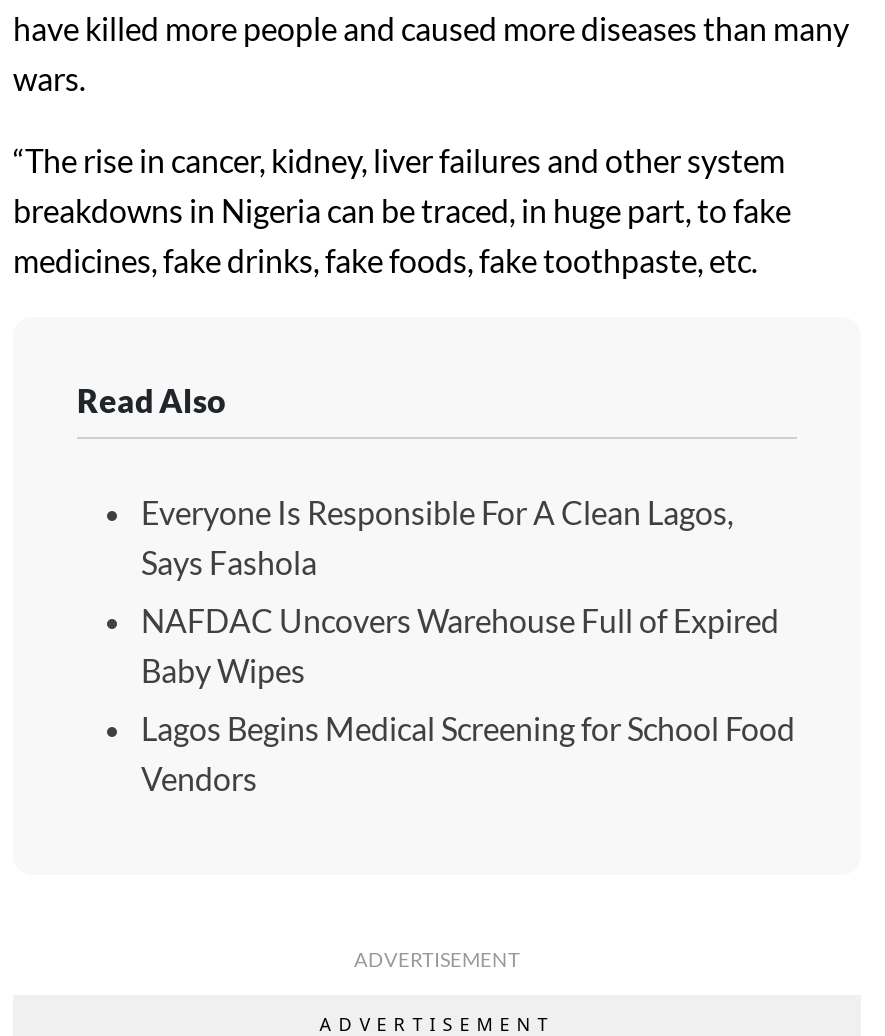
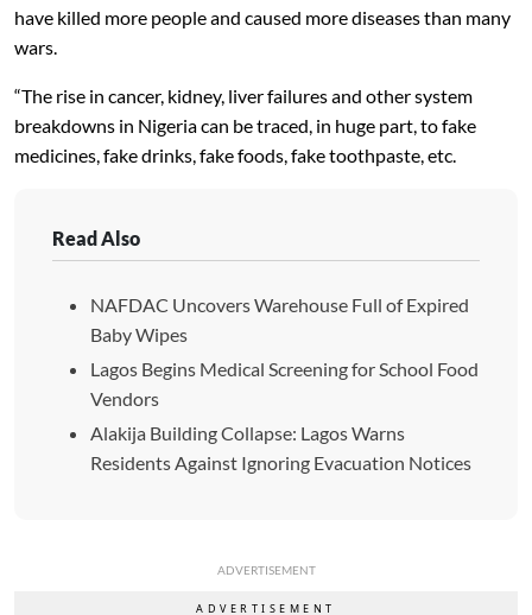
[141,492,733,580] Everyone Is Responsible For A Clean Lagos, | Says Fashola -> none
moved [141,600,795,796] -> [90,293,479,409]: NAFDAC Uncovers Warehouse Full of Expired | Baby Wipes | Lagos Begins Medical Screening for School Food | Vendors
none -> [90,421,471,473] Alakija Building Collapse: Lagos Warns | Residents Against Ignoring Evacuation Notices

